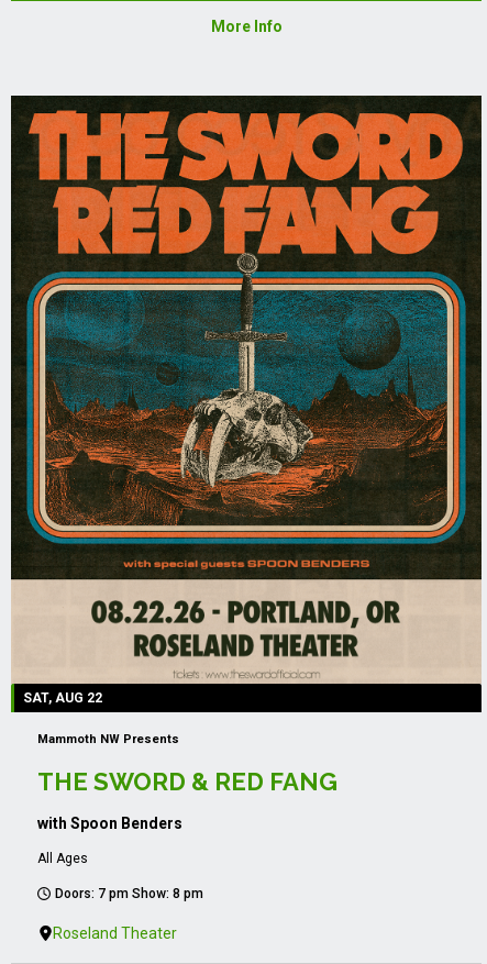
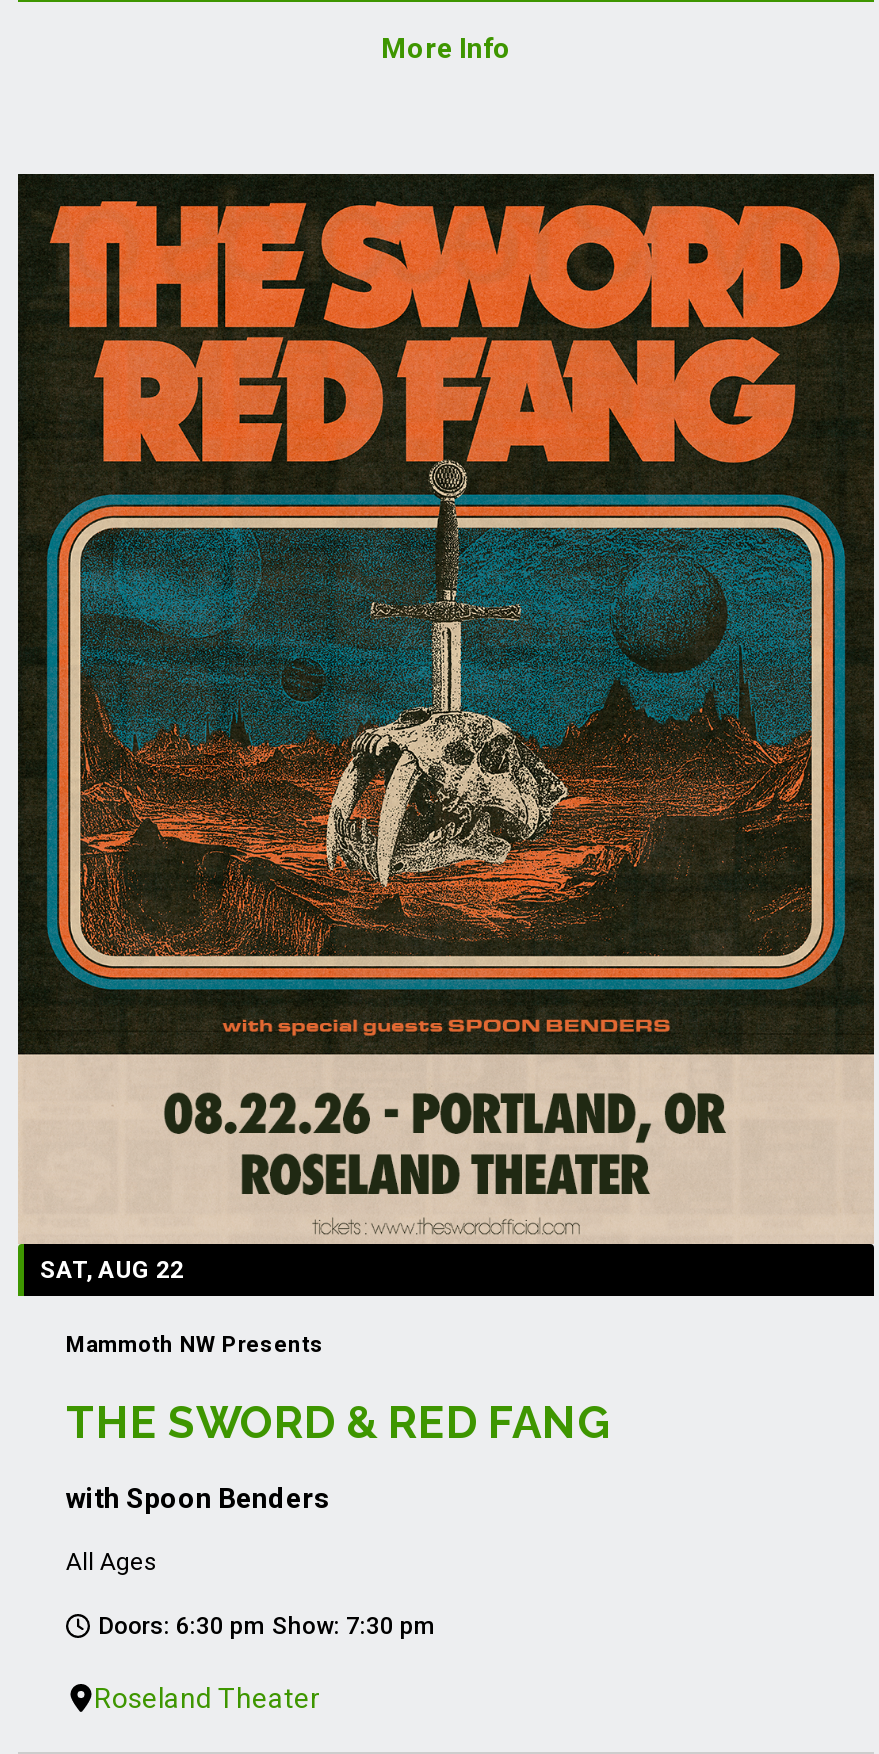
[55,886,203,902] Doors: 7 pm Show: 8 pm -> [98,1613,436,1641] Doors: 6:30 pm Show: 7:30 pm

